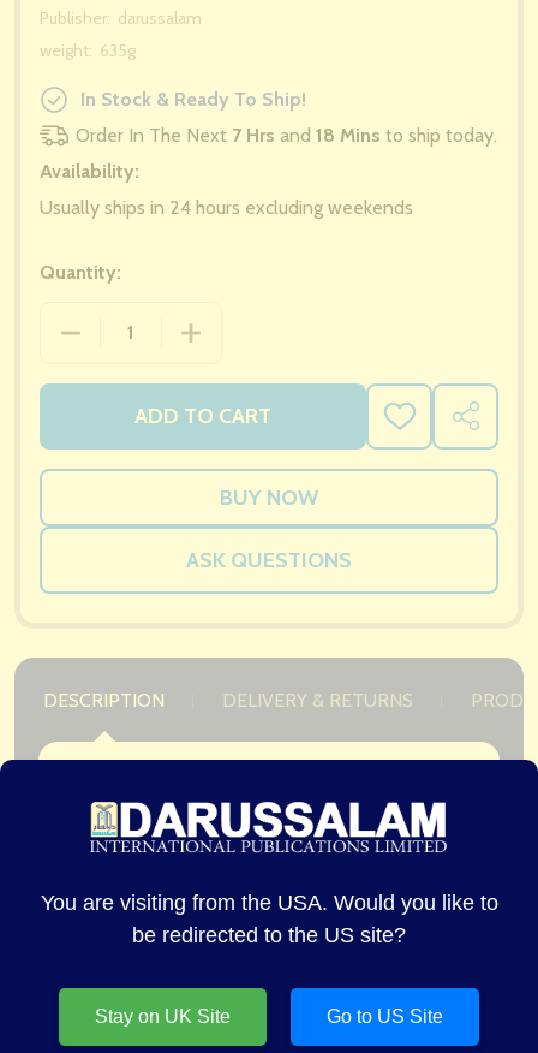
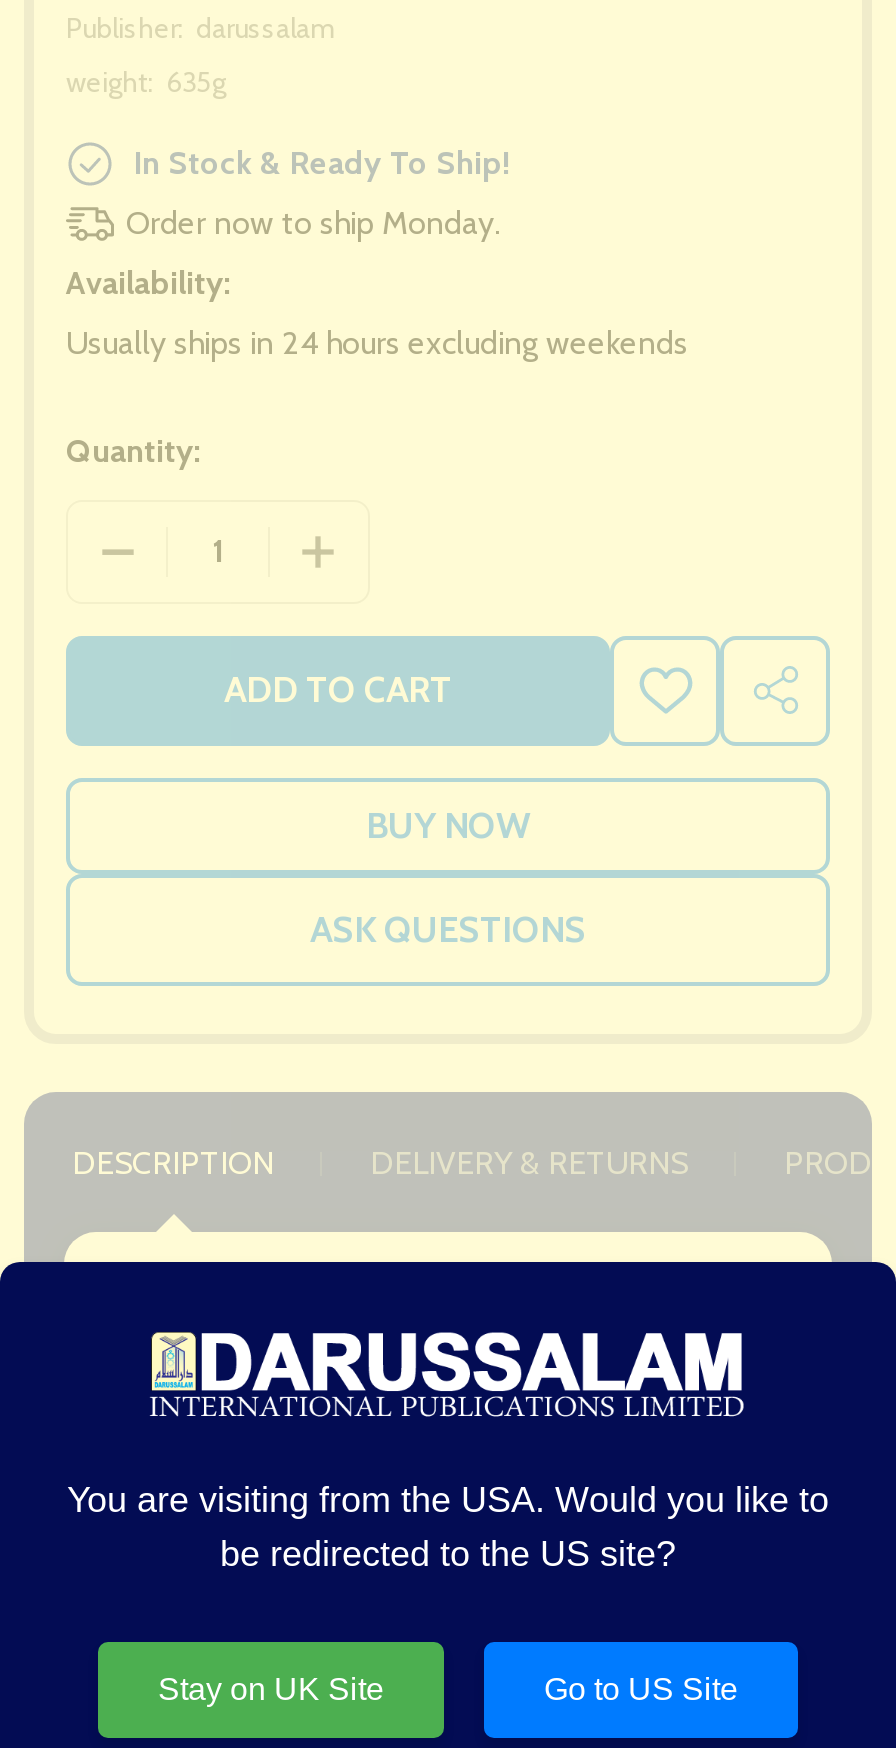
[76,124,497,147] Order In The Next 7 Hrs and 18 Mins to ship today. -> [126,204,500,242] Order now to ship Monday.

